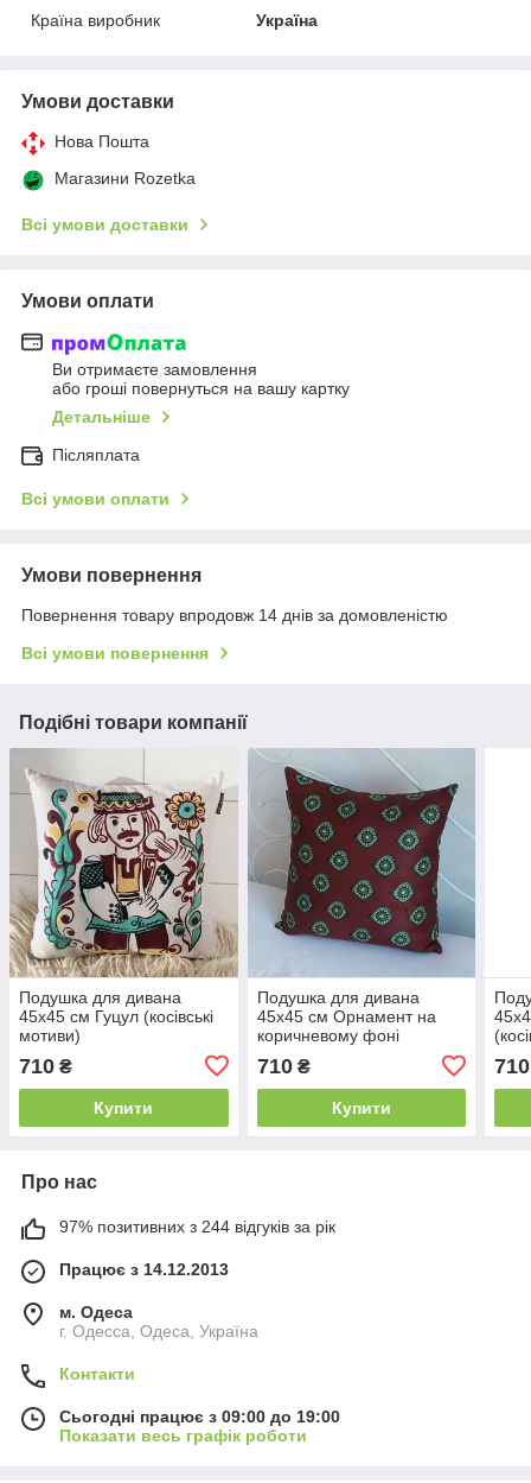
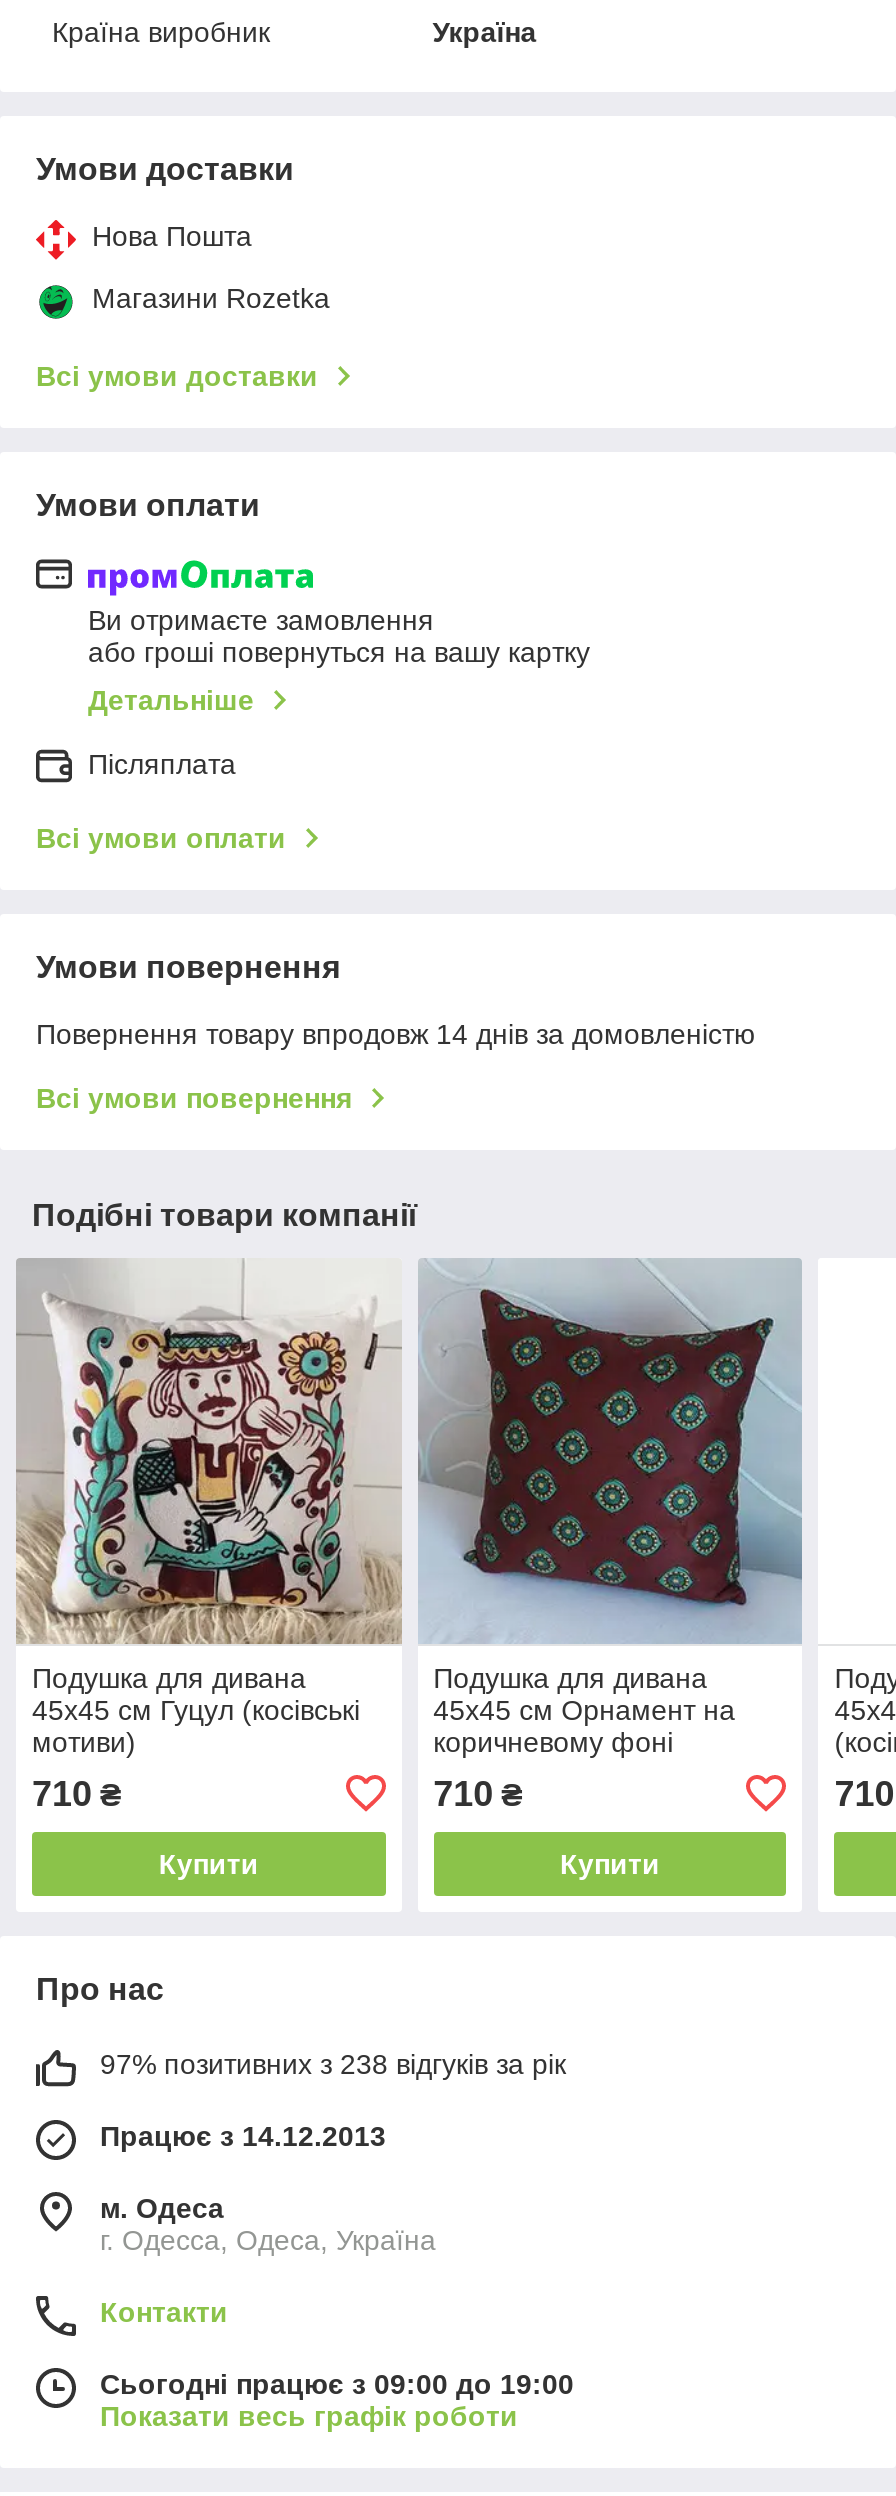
[59,1217,335,1236] 97% позитивних з 244 відгуків за рік -> [100,2048,566,2080] 97% позитивних з 238 відгуків за рік

